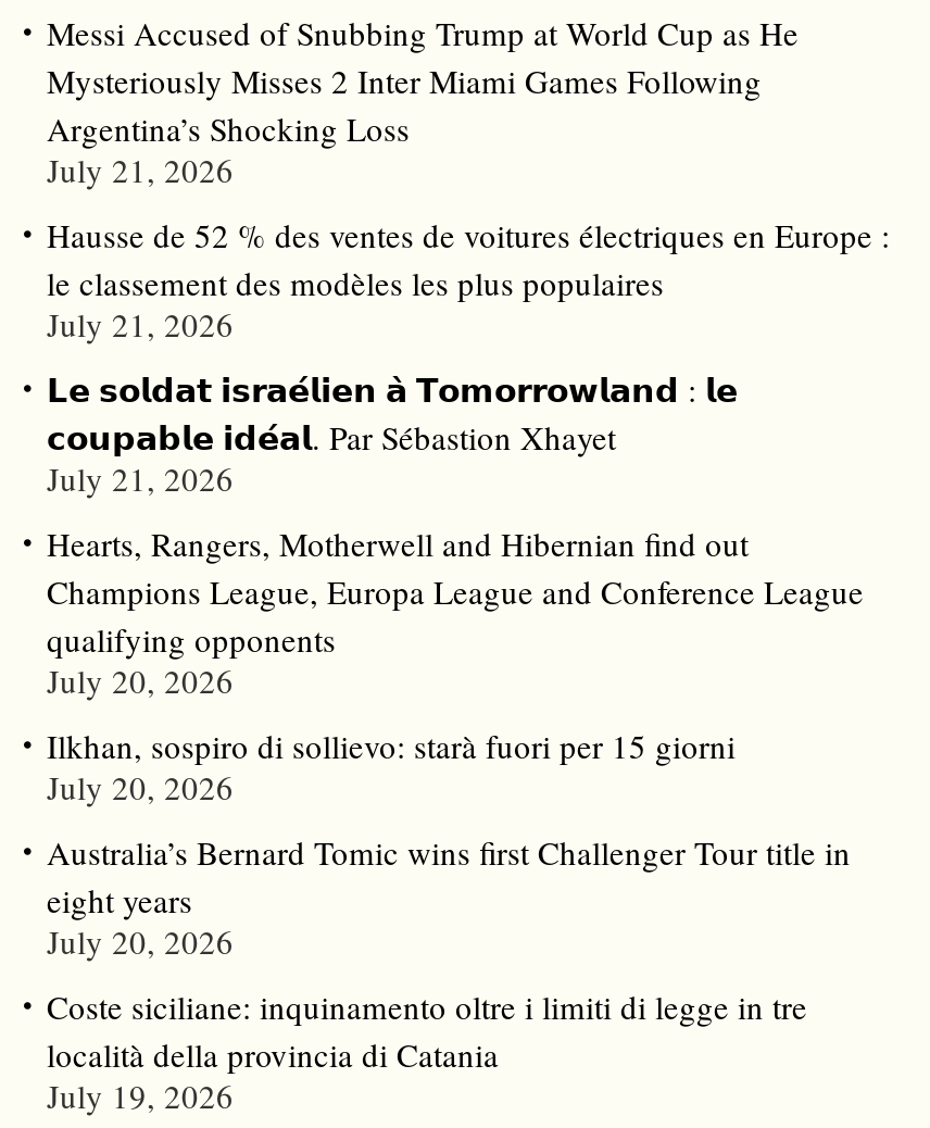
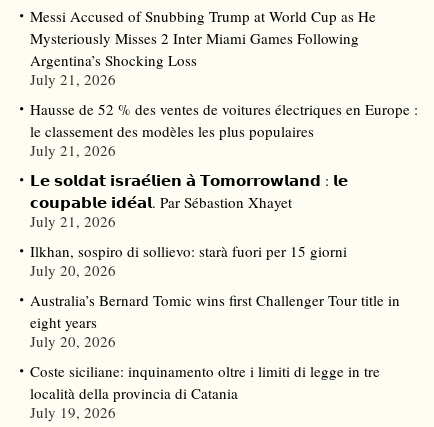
[47,522,864,702] Hearts, Rangers, Motherwell and Hibernian find out | Champions League, Europa League and Conference League | qualifying opponents | July 20, 2026 -> none

